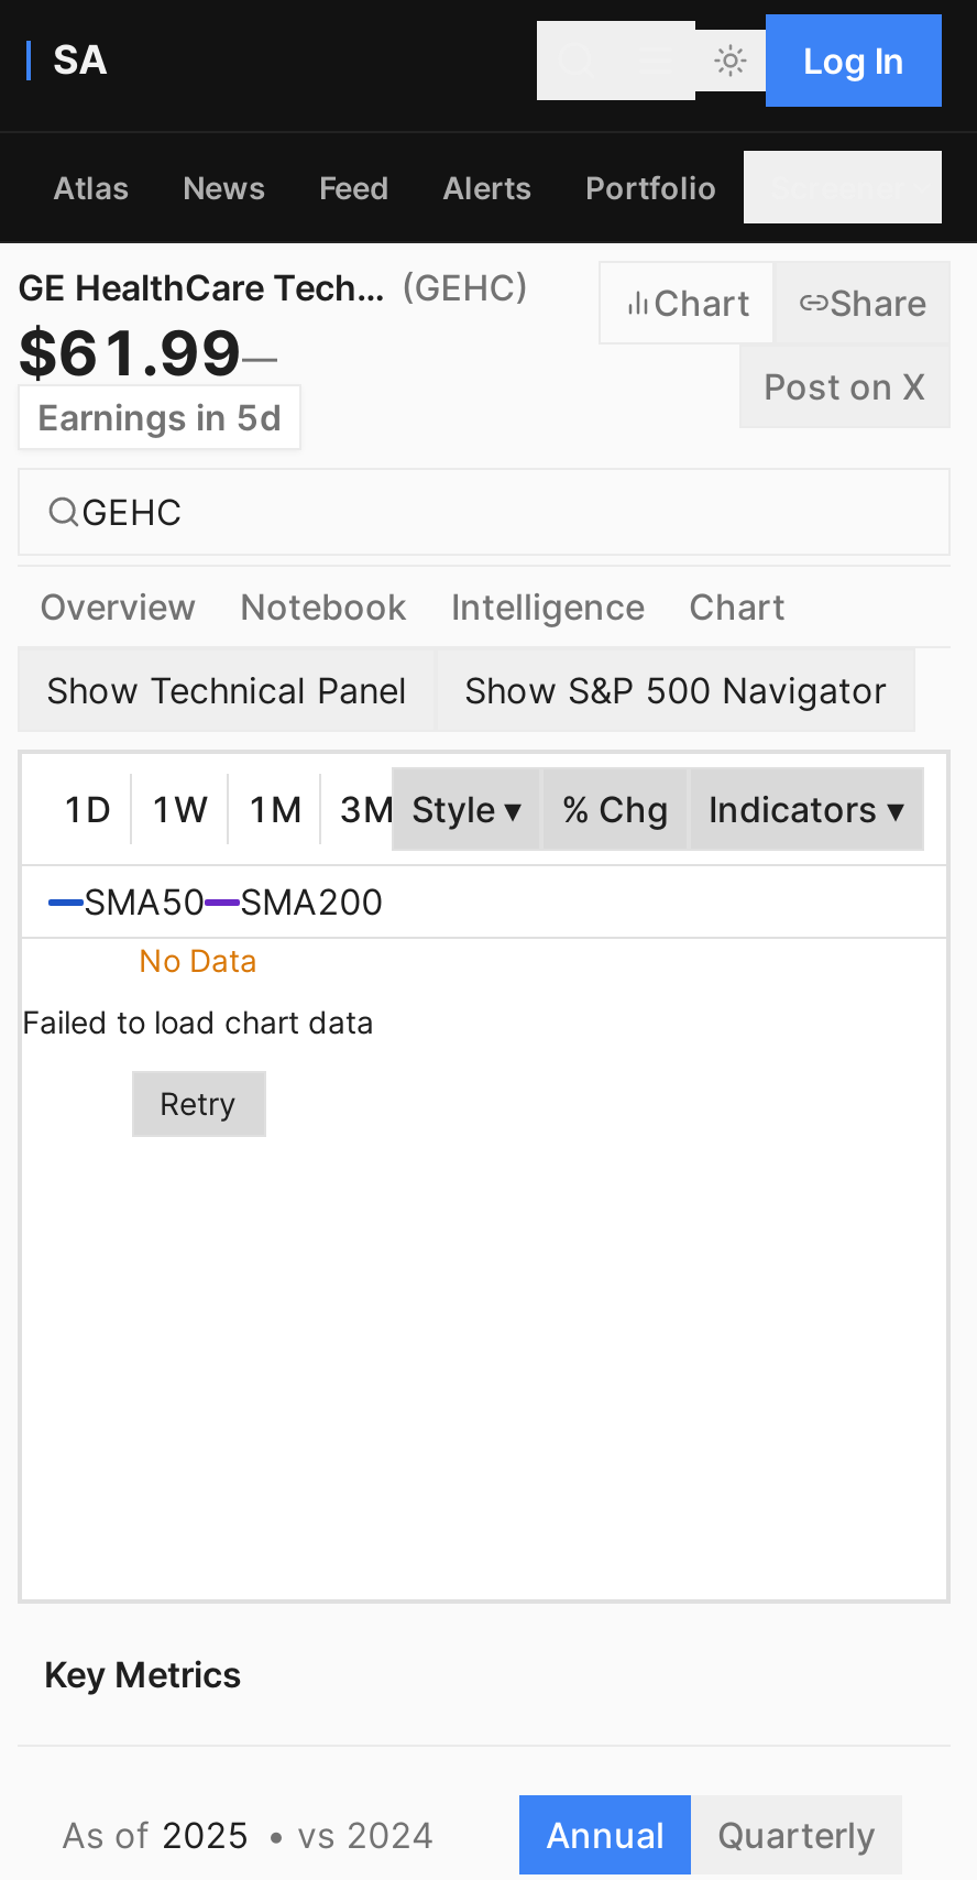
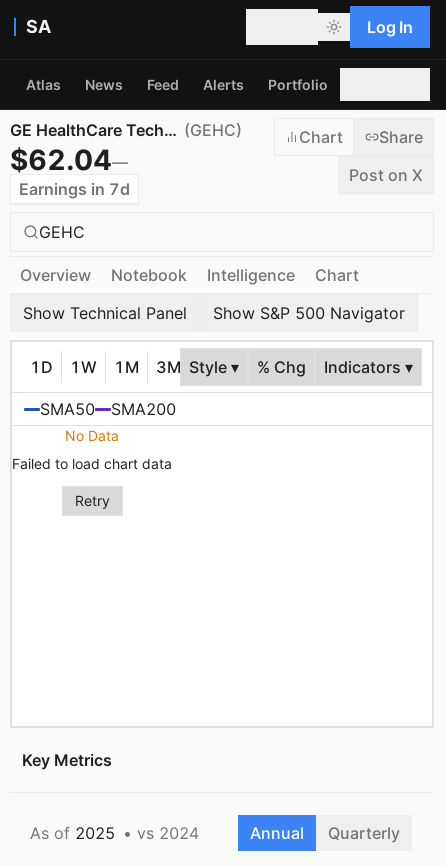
[18,316,277,391] $61.99— -> [10,143,128,177] $62.04—
[37,395,282,439] Earnings in 5d -> [19,179,130,199] Earnings in 7d

